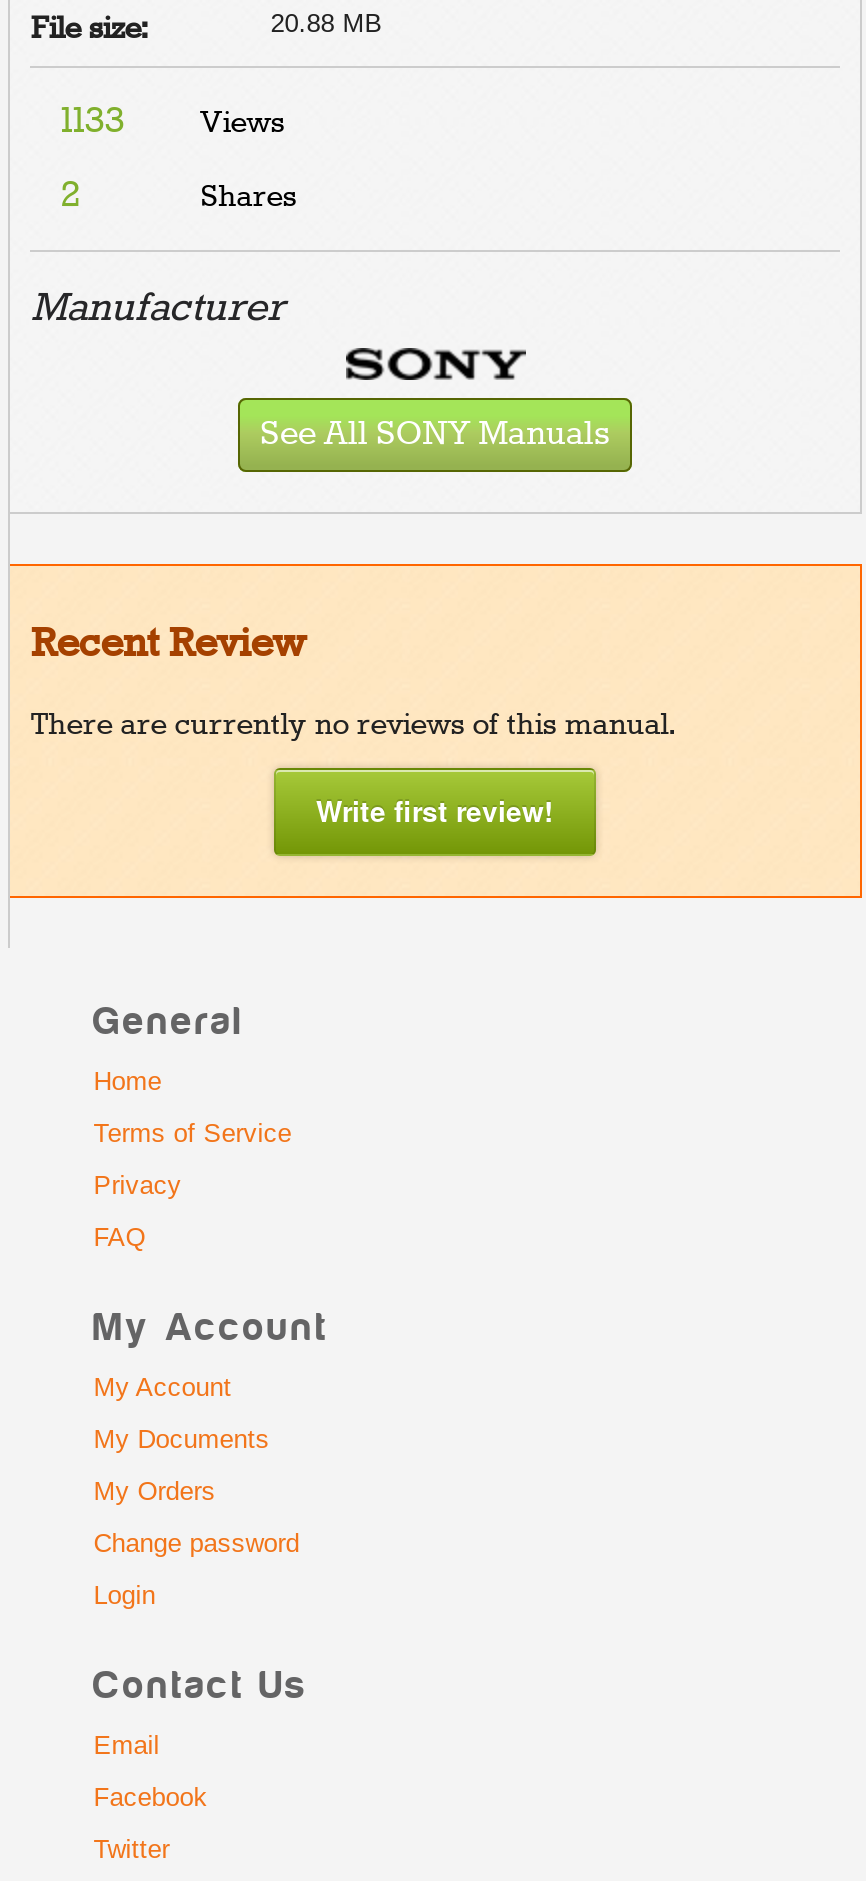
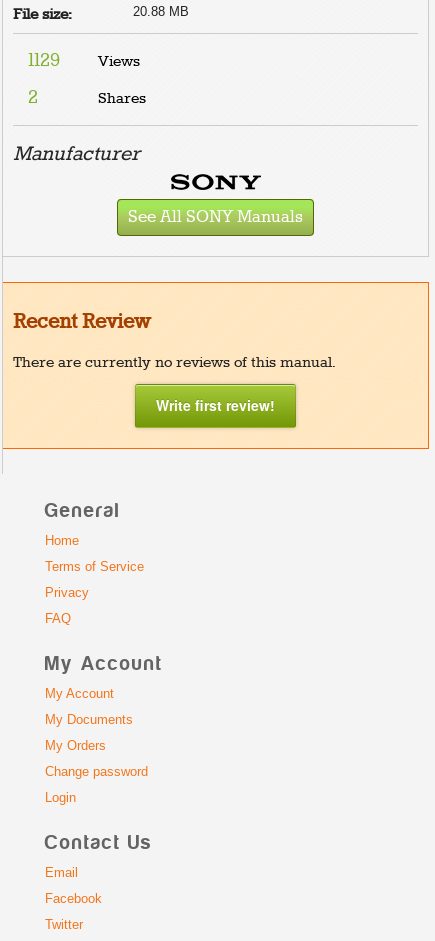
[60,99,124,143] 1133 -> [28,49,60,71] 1129

